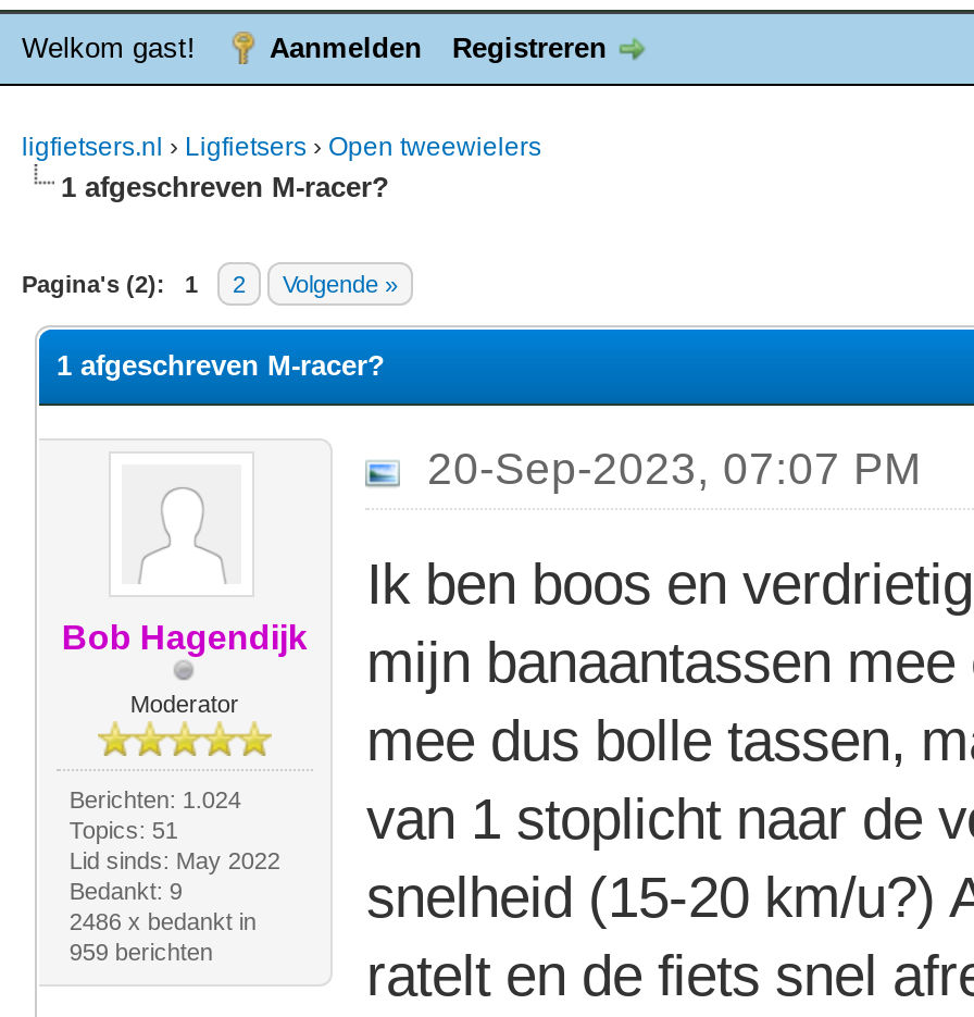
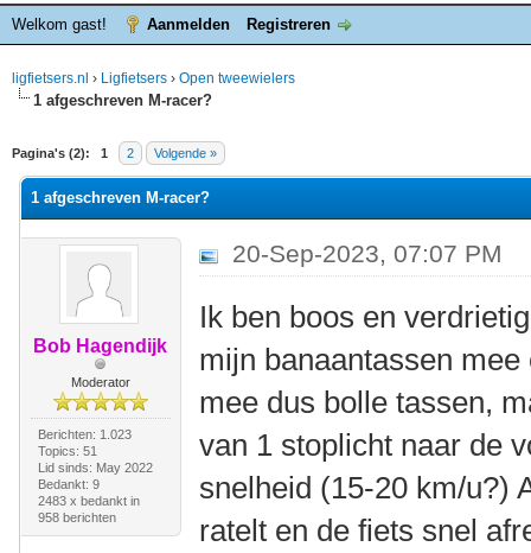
[69,786,241,813] Berichten: 1.024 -> [38,427,131,441] Berichten: 1.023
[69,908,256,934] 2486 x bedankt in -> [38,494,140,508] 2483 x bedankt in
[69,939,213,965] 959 berichten -> [38,510,116,525] 958 berichten

